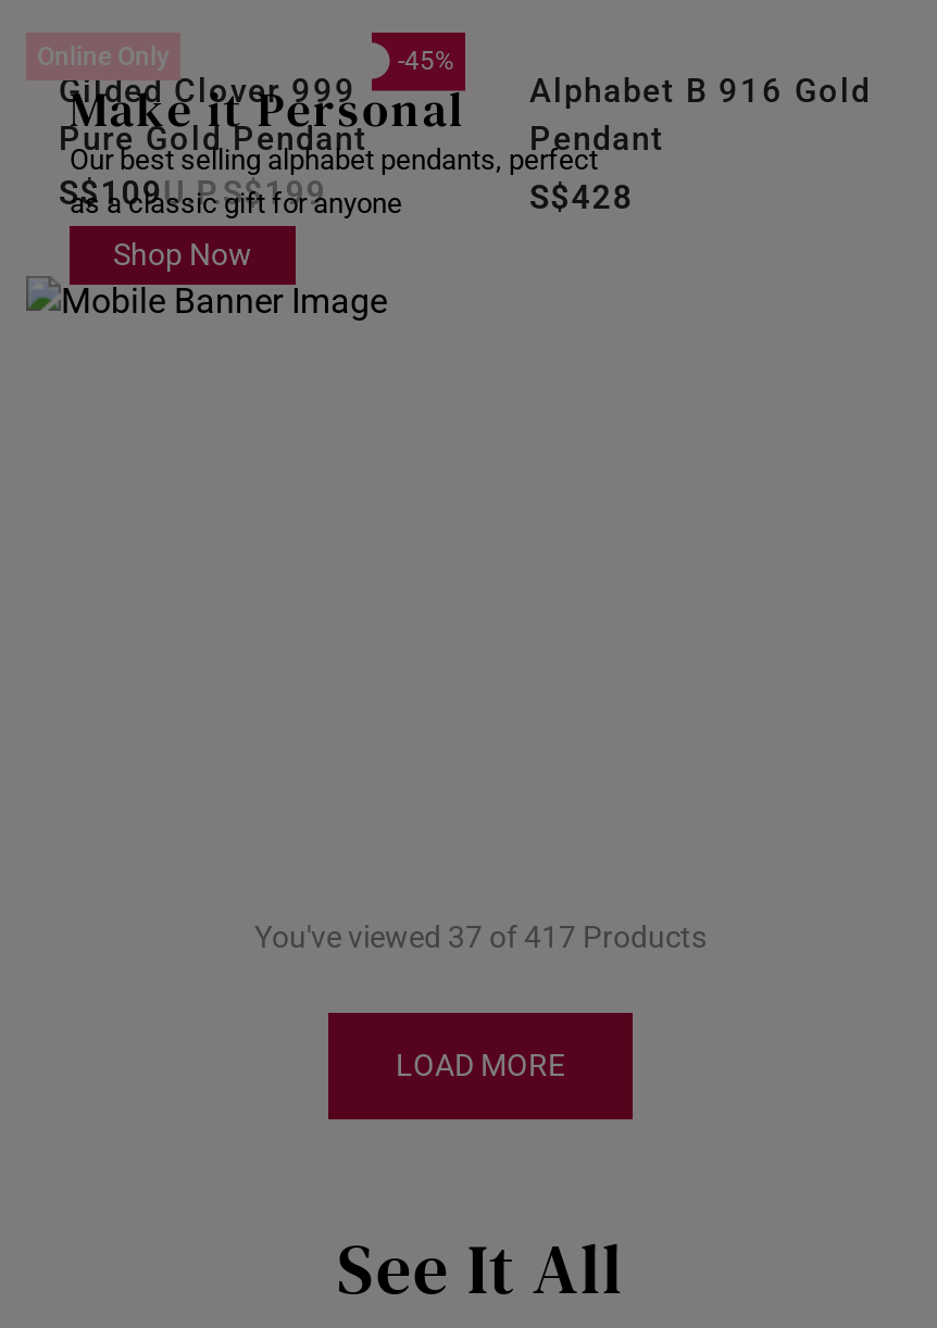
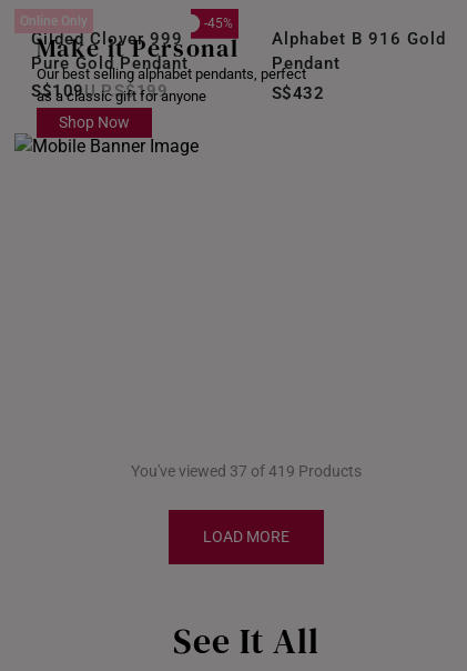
[529,178,634,217] S$428 -> [271,83,324,103] S$432
[254,919,707,954] You've viewed 37 of 417 Products -> [131,462,362,480] You've viewed 37 of 419 Products

